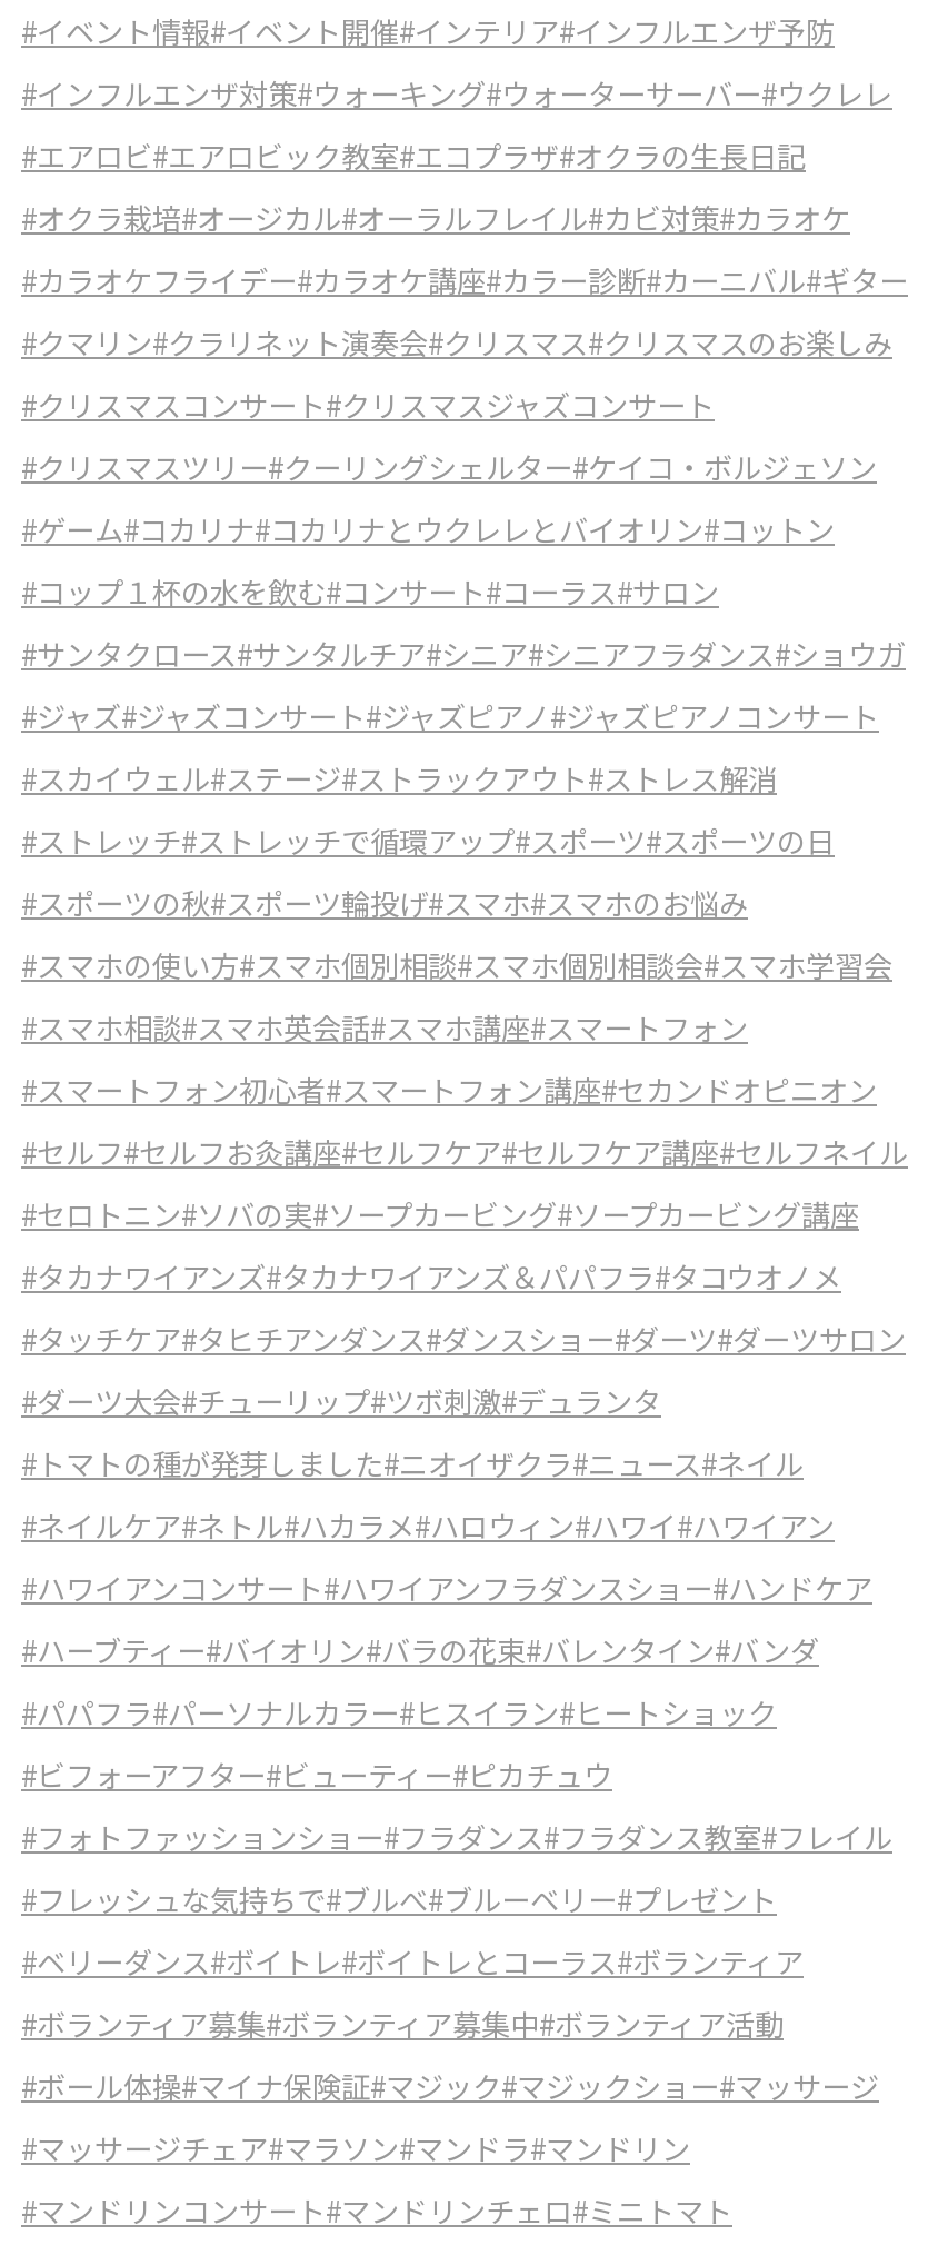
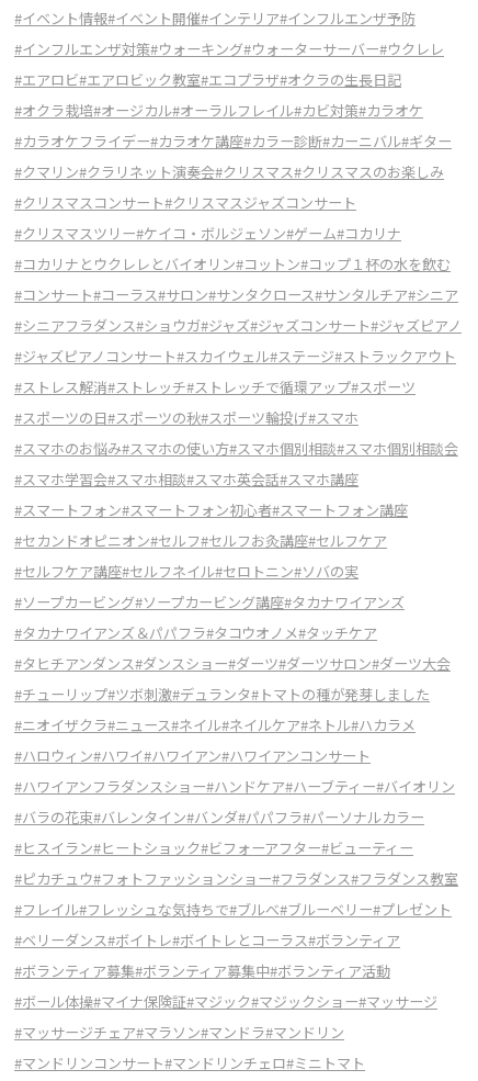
[21,447,908,1921] #クリスマスツリー#クーリングシェルター#ケイコ・ボルジェソン | #ゲーム#コカリナ#コカリナとウクレレとバイオリン#コットン | #コップ１杯の水を飲む#コンサート#コーラス#サロン | #サンタクロース#サンタルチア#シニア#シニアフラダンス#ショウガ | #ジャズ#ジャズコンサート#ジャズピアノ#ジャズピアノコンサート | #スカイウェル#ステージ#ストラックアウト#ストレス解消 | #ストレッチ#ストレッチで循環アップ#スポーツ#スポーツの日 | #スポーツの秋#スポーツ輪投げ#スマホ#スマホのお悩み | #スマホの使い方#スマホ個別相談#スマホ個別相談会#スマホ学習会 | #スマホ相談#スマホ英会話#スマホ講座#スマートフォン | #スマートフォン初心者#スマートフォン講座#セカンドオピニオン | #セルフ#セルフお灸講座#セルフケア#セルフケア講座#セルフネイル | #セロトニン#ソバの実#ソープカービング#ソープカービング講座 | #タカナワイアンズ#タカナワイアンズ＆パパフラ#タコウオノメ | #タッチケア#タヒチアンダンス#ダンスショー#ダーツ#ダーツサロン | #ダーツ大会#チューリップ#ツボ刺激#デュランタ | #トマトの種が発芽しました#ニオイザクラ#ニュース#ネイル | #ネイルケア#ネトル#ハカラメ#ハロウィン#ハワイ#ハワイアン | #ハワイアンコンサート#ハワイアンフラダンスショー#ハンドケア | #ハーブティー#バイオリン#バラの花束#バレンタイン#バンダ | #パパフラ#パーソナルカラー#ヒスイラン#ヒートショック | #ビフォーアフター#ビューティー#ピカチュウ | #フォトファッションショー#フラダンス#フラダンス教室#フレイル | #フレッシュな気持ちで#ブルべ#ブルーベリー#プレゼント -> [14,223,462,920] #クリスマスツリー#ケイコ・ボルジェソン#ゲーム#コカリナ | #コカリナとウクレレとバイオリン#コットン#コップ１杯の水を飲む | #コンサート#コーラス#サロン#サンタクロース#サンタルチア#シニア | #シニアフラダンス#ショウガ#ジャズ#ジャズコンサート#ジャズピアノ | #ジャズピアノコンサート#スカイウェル#ステージ#ストラックアウト | #ストレス解消#ストレッチ#ストレッチで循環アップ#スポーツ | #スポーツの日#スポーツの秋#スポーツ輪投げ#スマホ | #スマホのお悩み#スマホの使い方#スマホ個別相談#スマホ個別相談会 | #スマホ学習会#スマホ相談#スマホ英会話#スマホ講座 | #スマートフォン#スマートフォン初心者#スマートフォン講座 | #セカンドオピニオン#セルフ#セルフお灸講座#セルフケア | #セルフケア講座#セルフネイル#セロトニン#ソバの実 | #ソープカービング#ソープカービング講座#タカナワイアンズ | #タカナワイアンズ＆パパフラ#タコウオノメ#タッチケア | #タヒチアンダンス#ダンスショー#ダーツ#ダーツサロン#ダーツ大会 | #チューリップ#ツボ刺激#デュランタ#トマトの種が発芽しました | #ニオイザクラ#ニュース#ネイル#ネイルケア#ネトル#ハカラメ | #ハロウィン#ハワイ#ハワイアン#ハワイアンコンサート | #ハワイアンフラダンスショー#ハンドケア#ハーブティー#バイオリン | #バラの花束#バレンタイン#バンダ#パパフラ#パーソナルカラー | #ヒスイラン#ヒートショック#ビフォーアフター#ビューティー | #ピカチュウ#フォトファッションショー#フラダンス#フラダンス教室 | #フレイル#フレッシュな気持ちで#ブルべ#ブルーベリー#プレゼント

